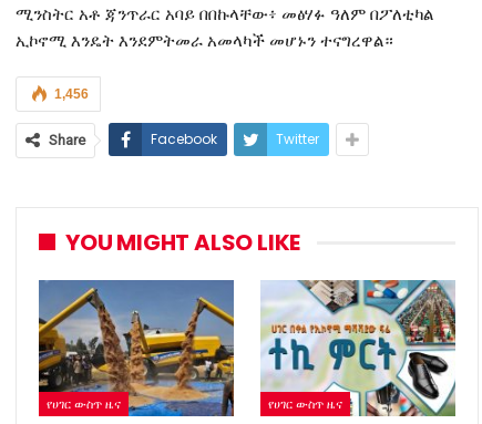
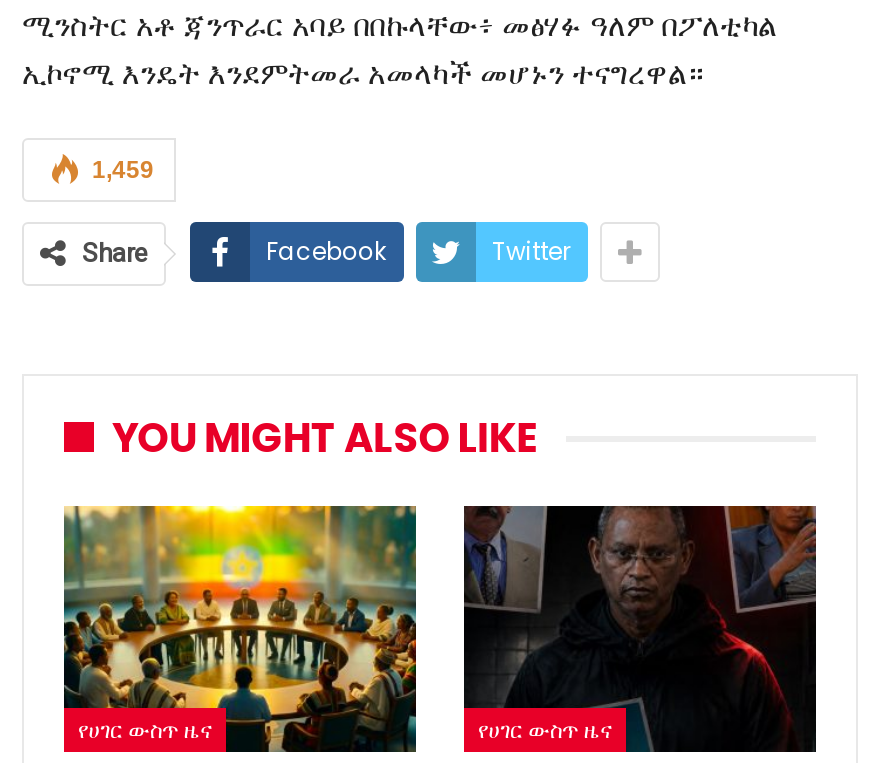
[54,86,89,101] 1,456 -> [92,155,154,183] 1,459
[38,279,235,417] [image] -> [62,504,418,754] [image]
[260,279,457,417] [image] -> [462,504,818,754] [image]

